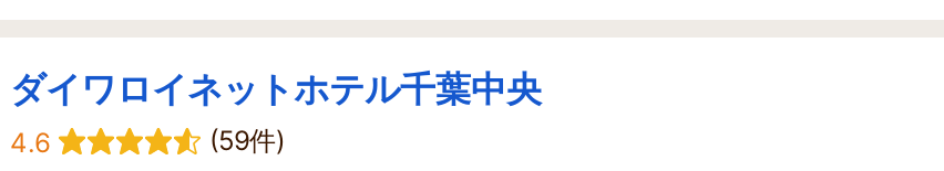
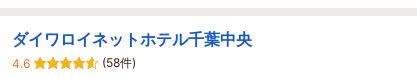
[209,123,285,156] (59件) -> [102,55,136,70] (58件)

